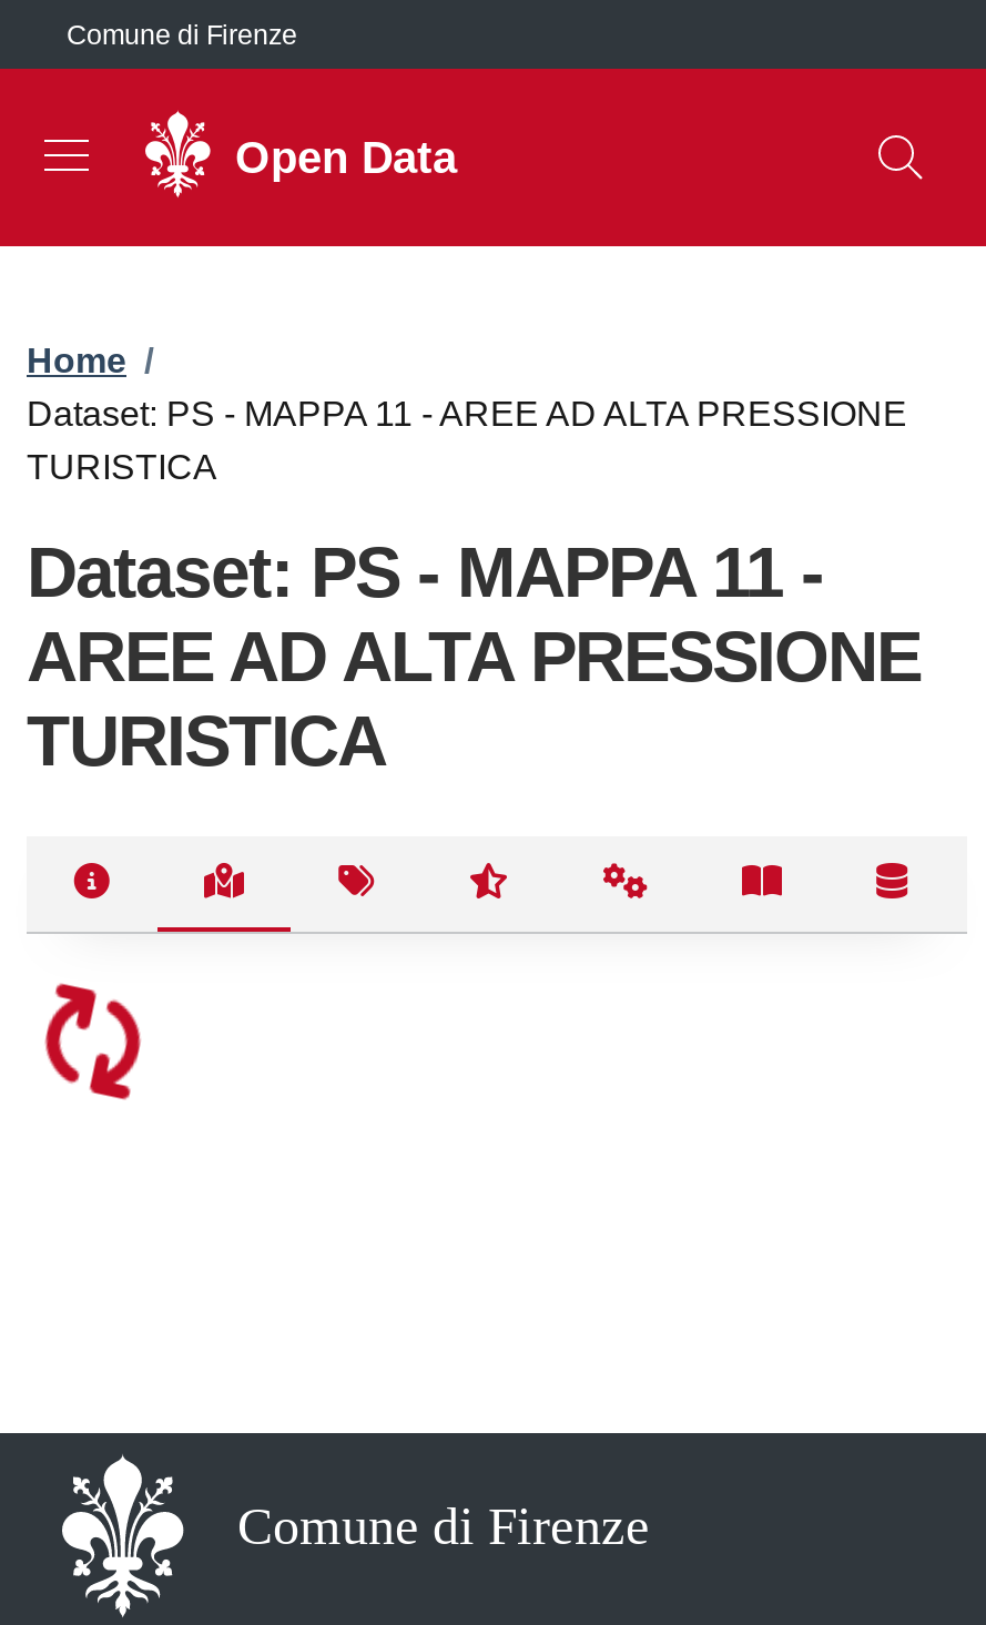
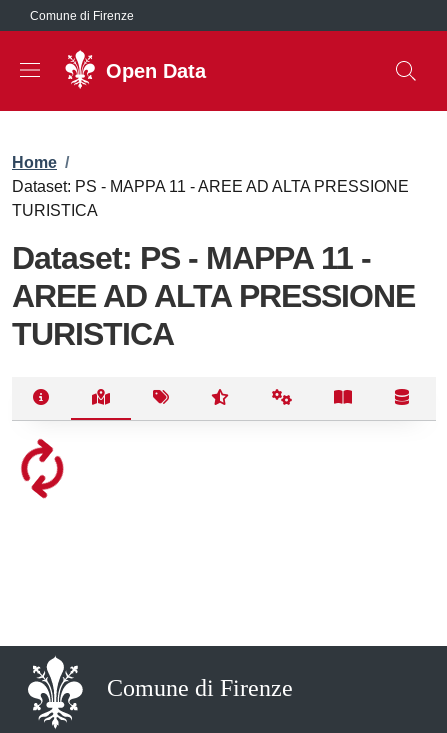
[44,974,133,1105] [image] -> [21,438,63,499] [image]

